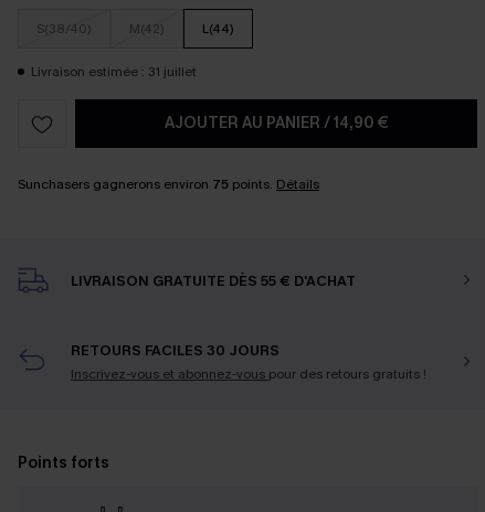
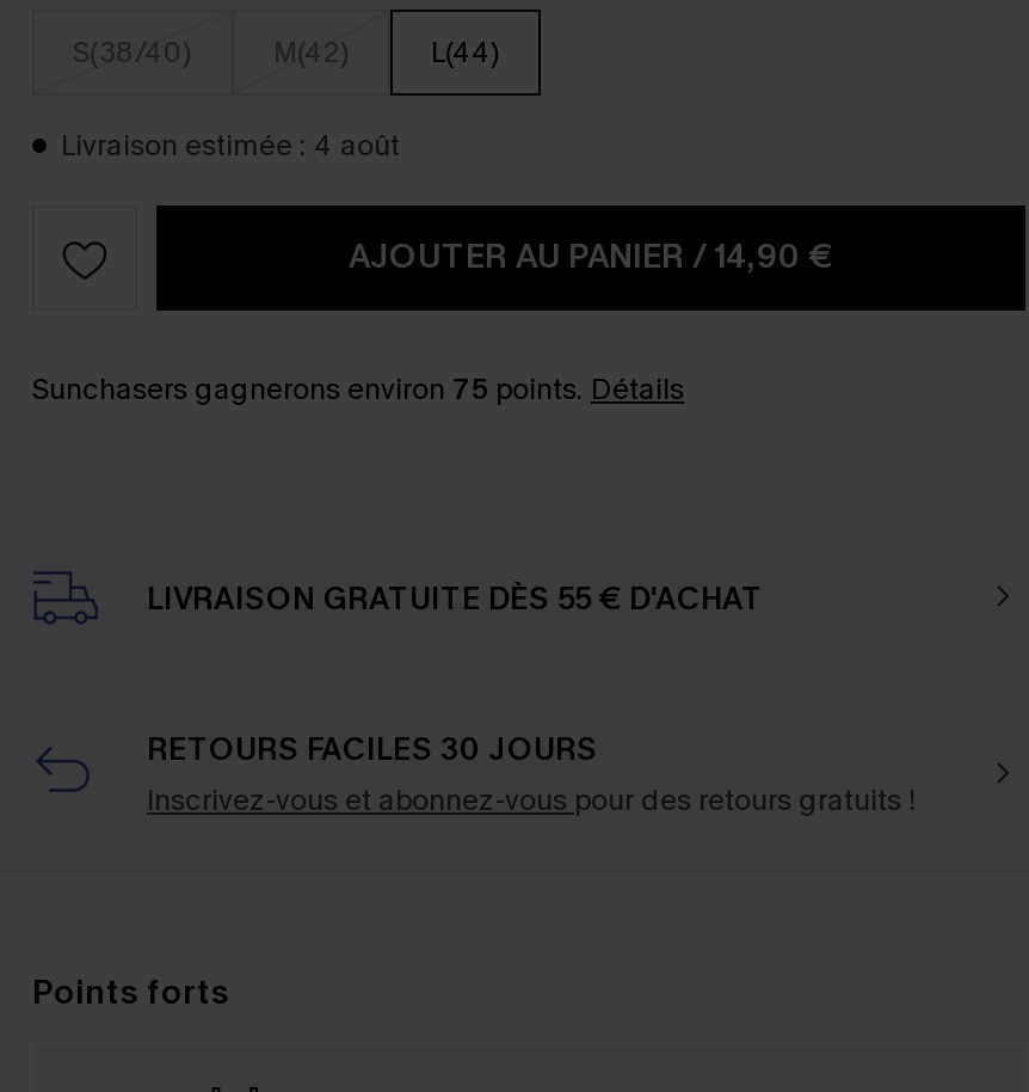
[31,63,197,81] Livraison estimée : 31 juillet -> [61,127,400,165] Livraison estimée : 4 août

